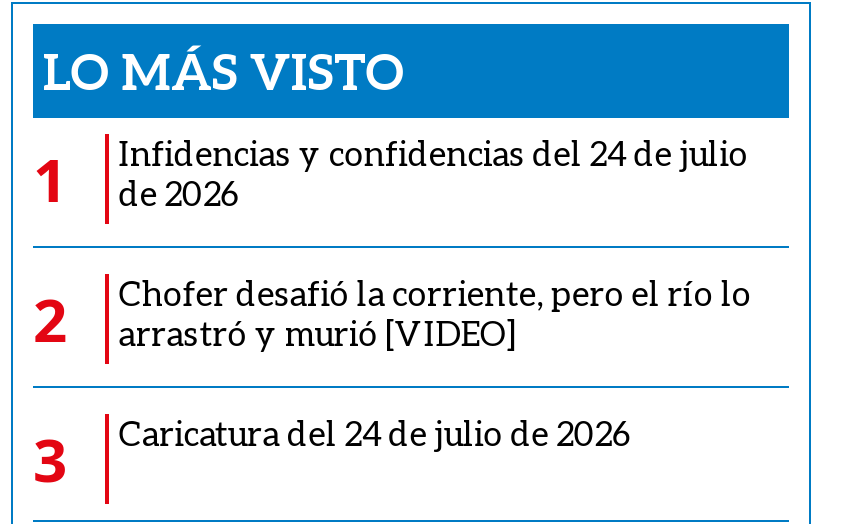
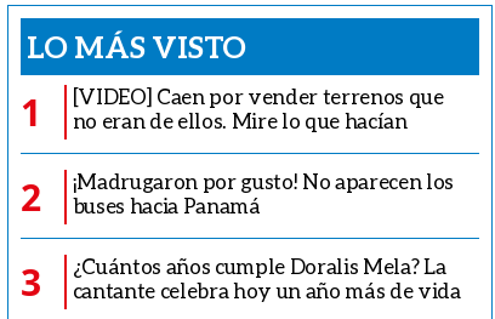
[119,132,748,214] Infidencias y confidencias del 24 de julio | de 2026 -> [73,84,444,133] [VIDEO] Caen por vender terrenos que | no eran de ellos. Mire lo que hacían
[119,272,751,354] Chofer desafió la corriente, pero el río lo | arrastró y murió [VIDEO] -> [73,169,454,218] ¡Madrugaron por gusto! No aparecen los | buses hacia Panamá
[119,412,631,454] Caricatura del 24 de julio de 2026 -> [73,254,460,303] ¿Cuántos años cumple Doralis Mela? La | cantante celebra hoy un año más de vida

